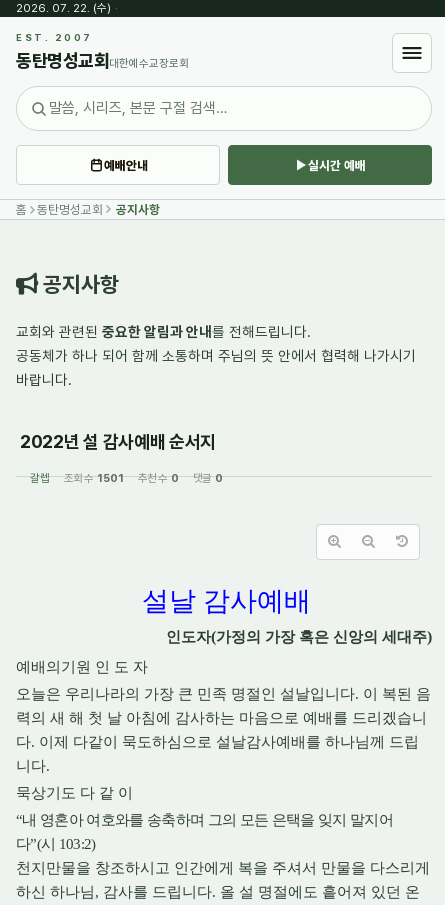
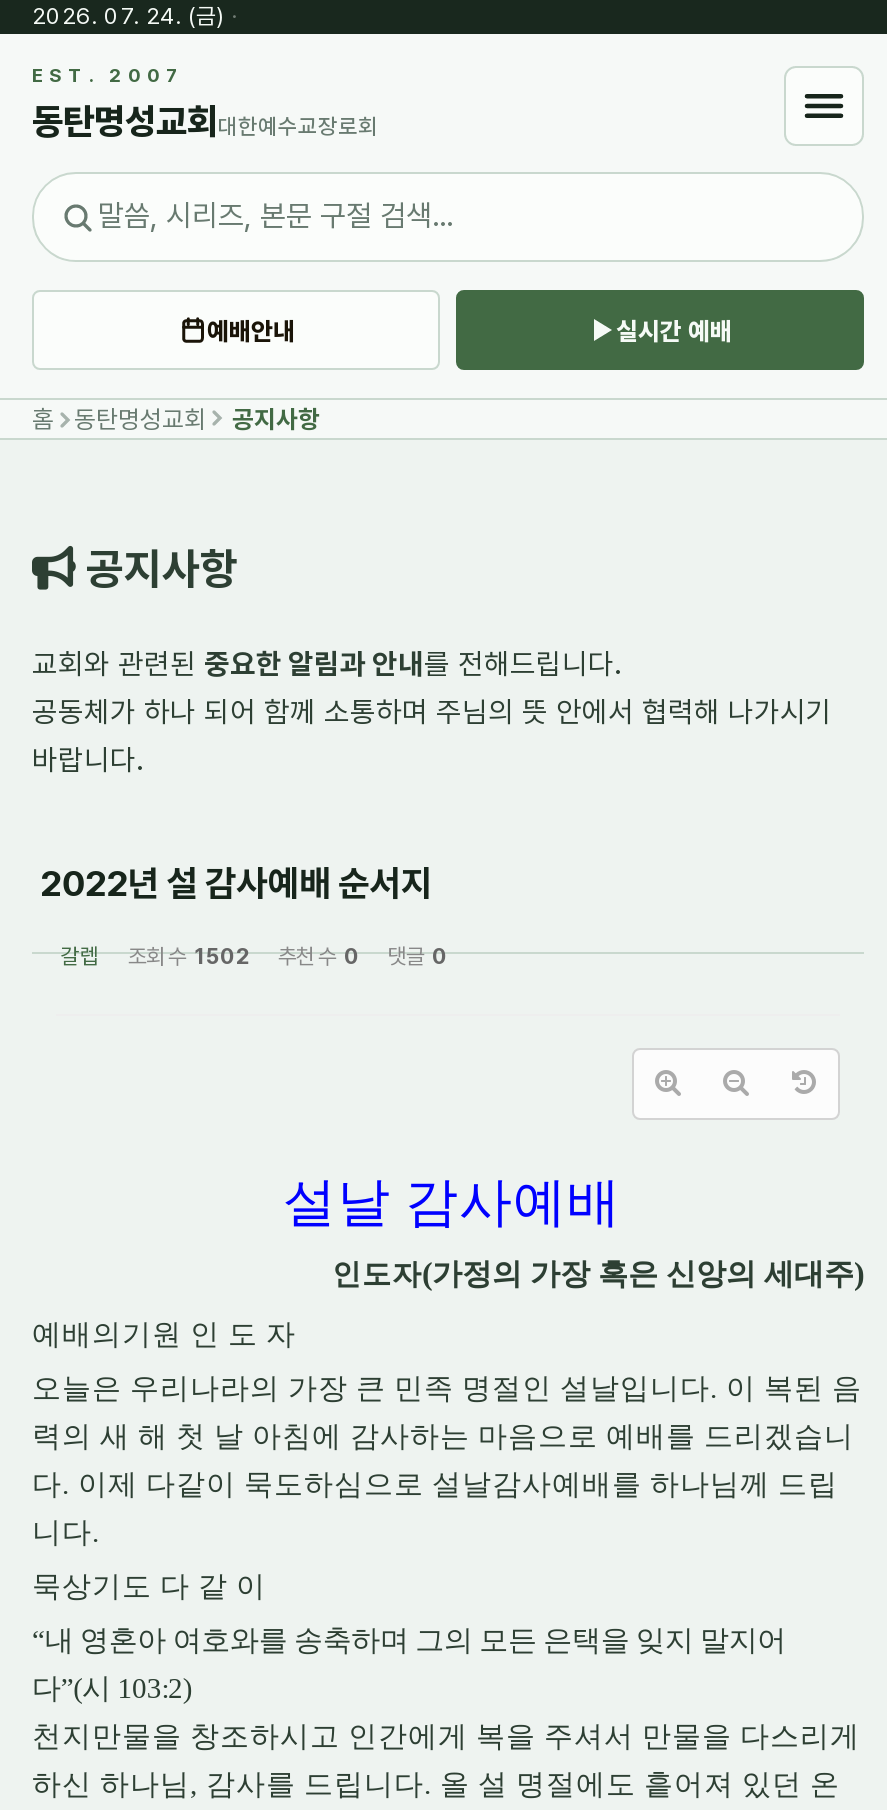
[16,1,118,15] 2026. 07. 22. (수) · -> [32,2,238,30] 2026. 07. 24. (금) ·
[64,472,124,485] 조회 수 1501 -> [128,943,250,969] 조회 수 1502

